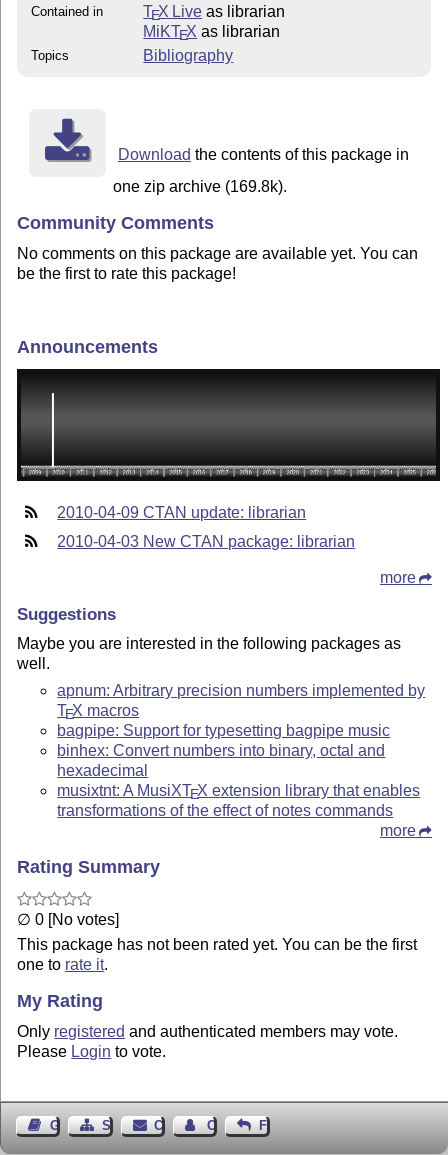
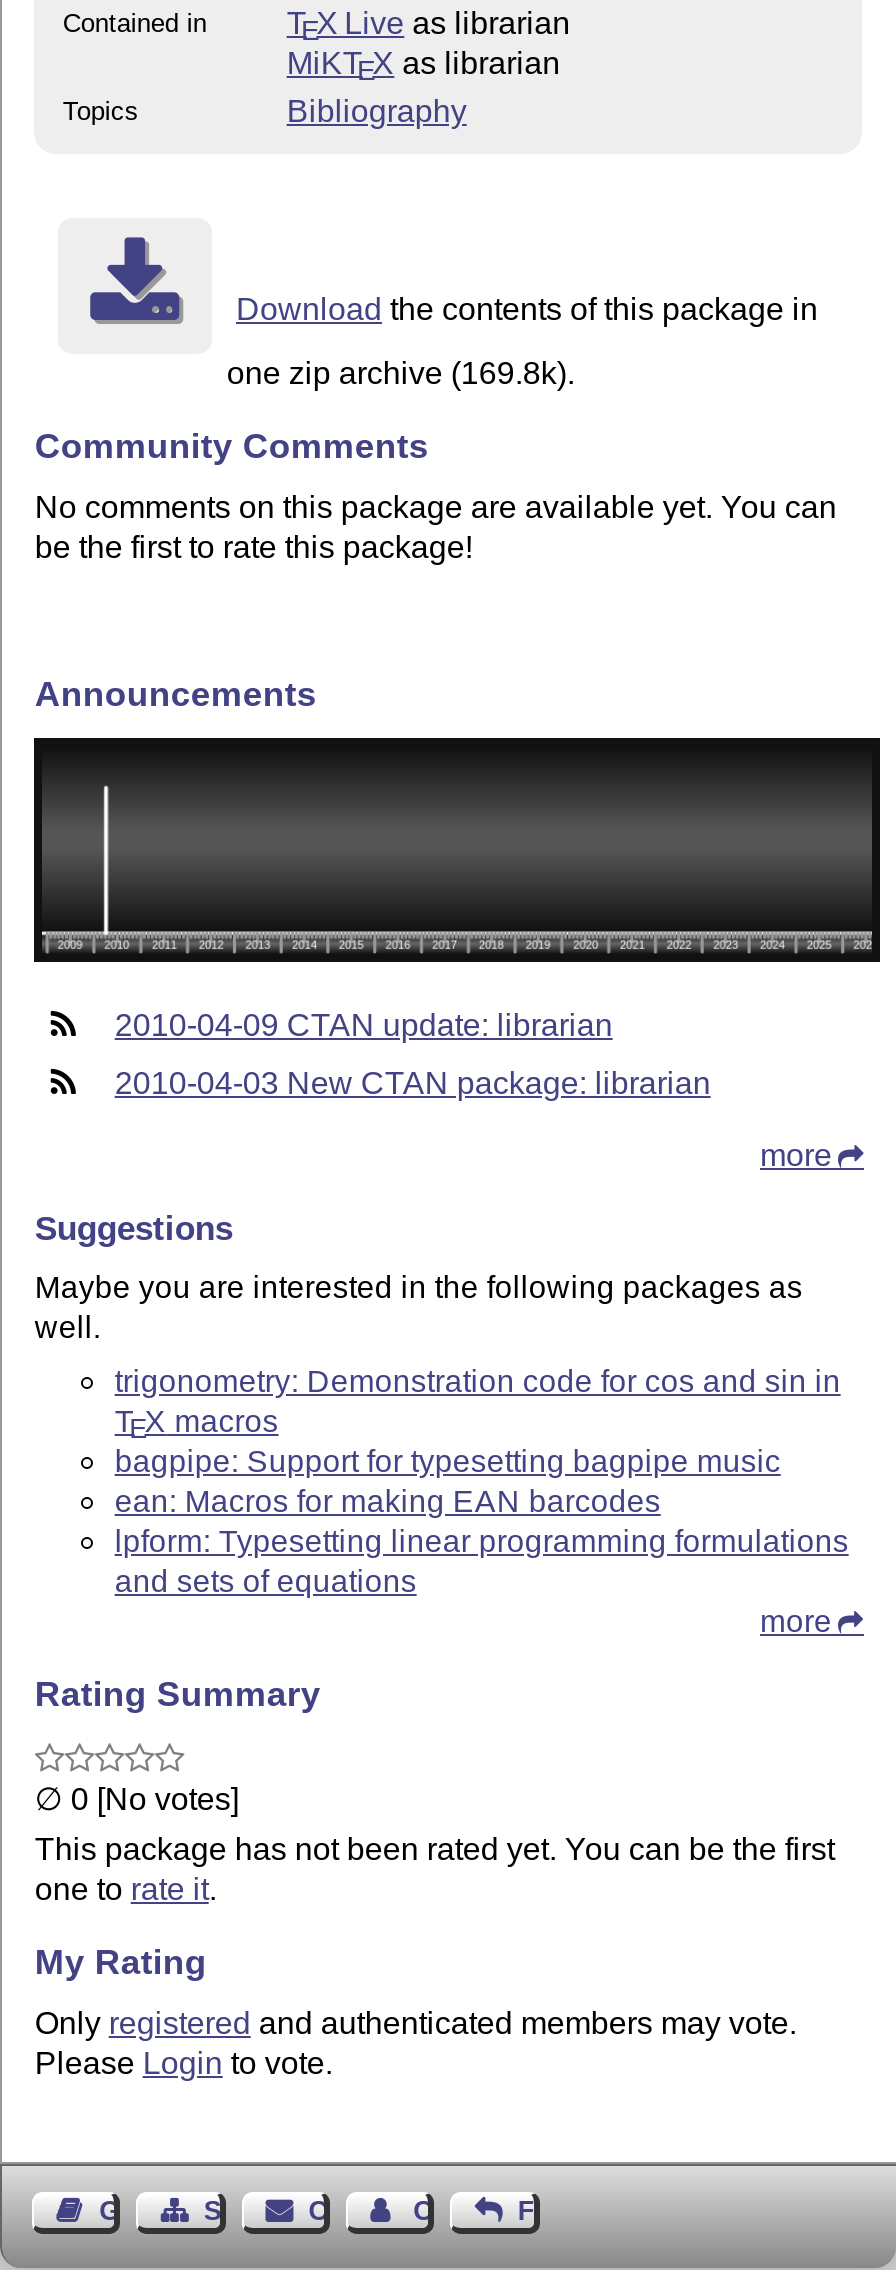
[57,682,425,699] apnum: Arbitrary precision numbers implemented by -> [115,1363,841,1397] trigonometry: Demonstration code for cos and sin in
[57,742,420,819] binhex: Convert numbers into binary, octal and | hexadecimal | musixtnt: A MusiXT | EX extension library that enables | transformations of the effect of notes commands -> [115,1483,849,1597] ean: Macros for making EAN barcodes | lpform: Typesetting linear programming formulations | and sets of equations

